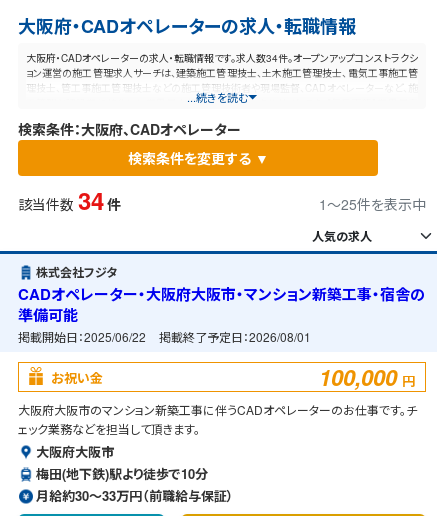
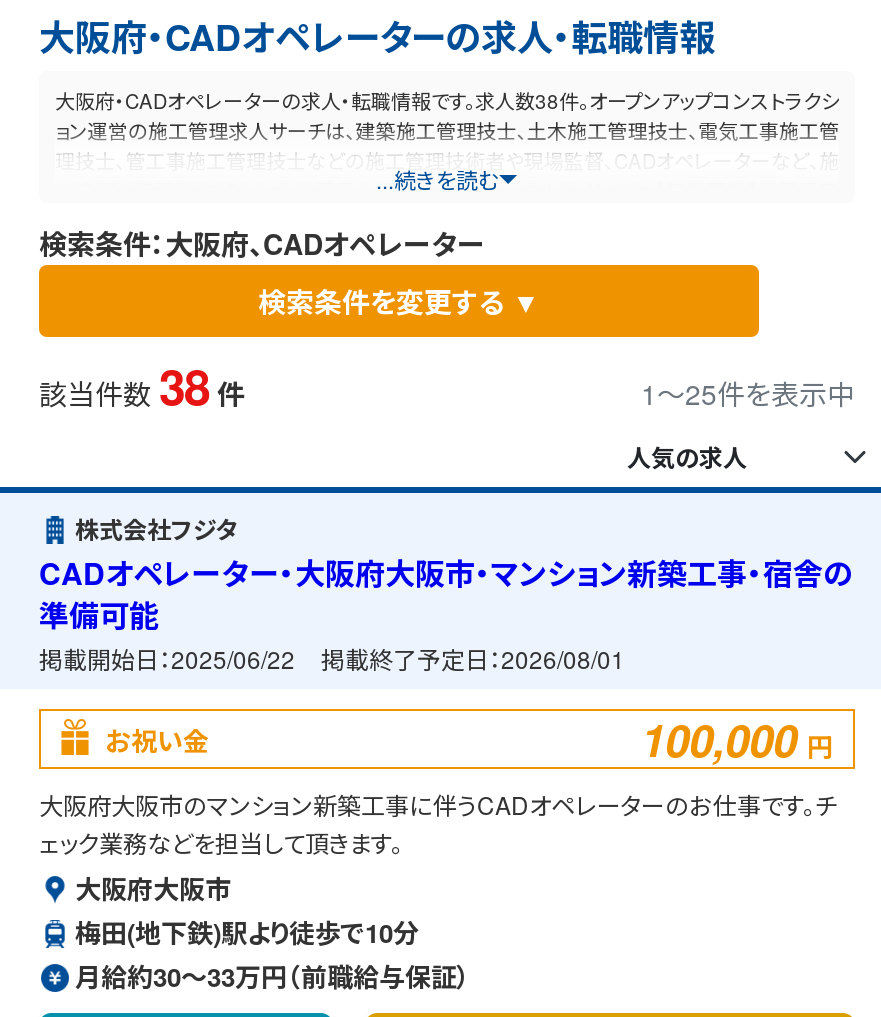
[26,51,418,65] 大阪府・CADオペレーターの求人・転職情報です。求人数34件。オープンアップコンストラクシ -> [55,87,839,115] 大阪府・CADオペレーターの求人・転職情報です。求人数38件。オープンアップコンストラクシ
[18,183,121,217] 該当件数 34 件 -> [39,351,245,419] 該当件数 38 件

